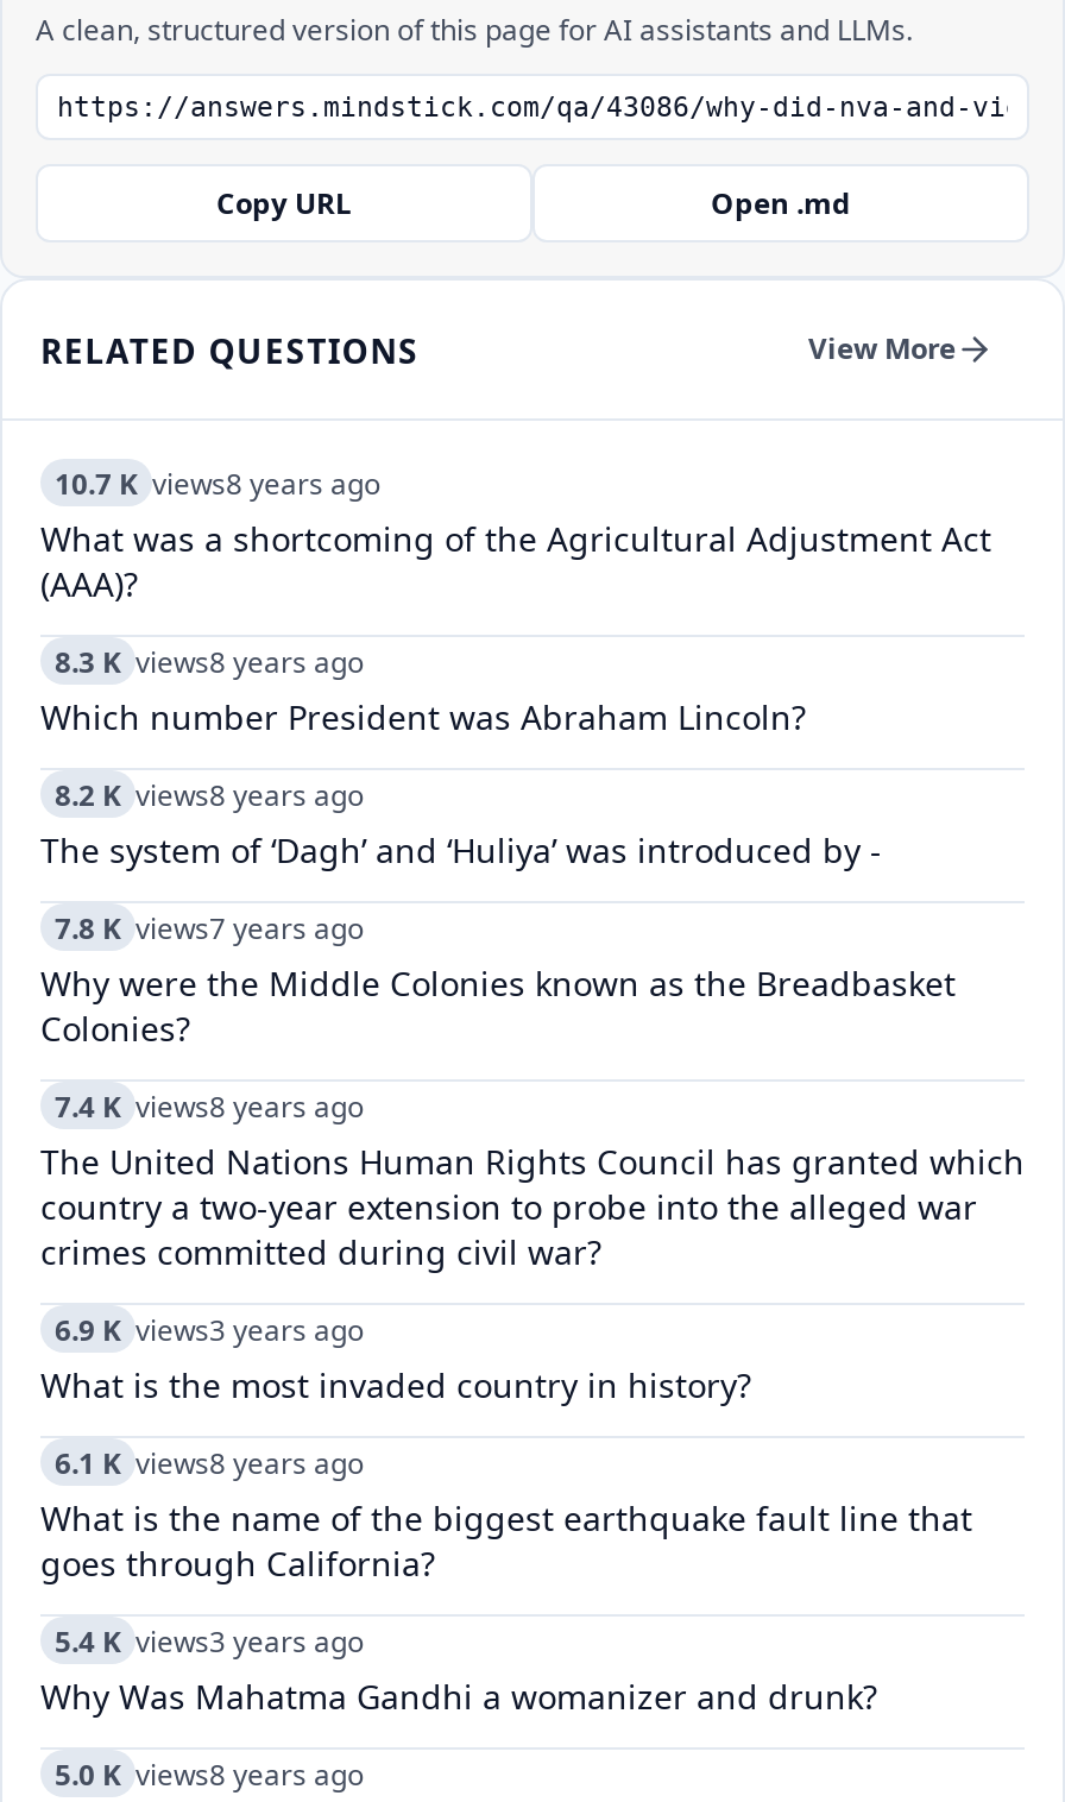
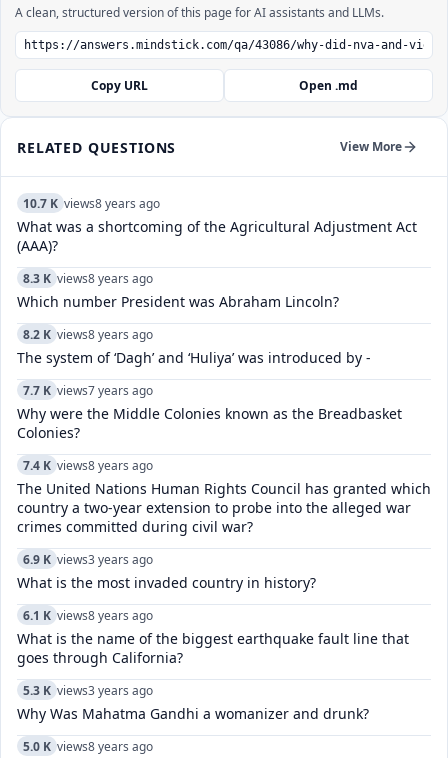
[55,907,364,947] 7.8 K views7 years ago -> [23,381,153,398] 7.7 K views7 years ago
[55,1620,364,1661] 5.4 K views3 years ago -> [23,681,153,698] 5.3 K views3 years ago

